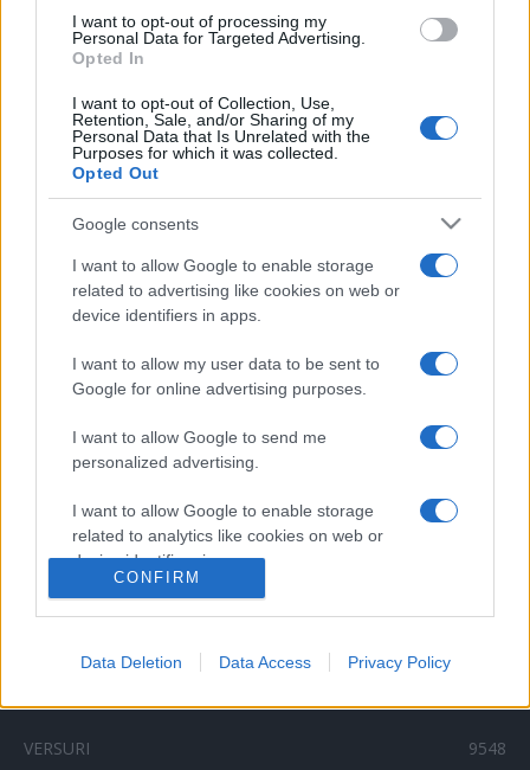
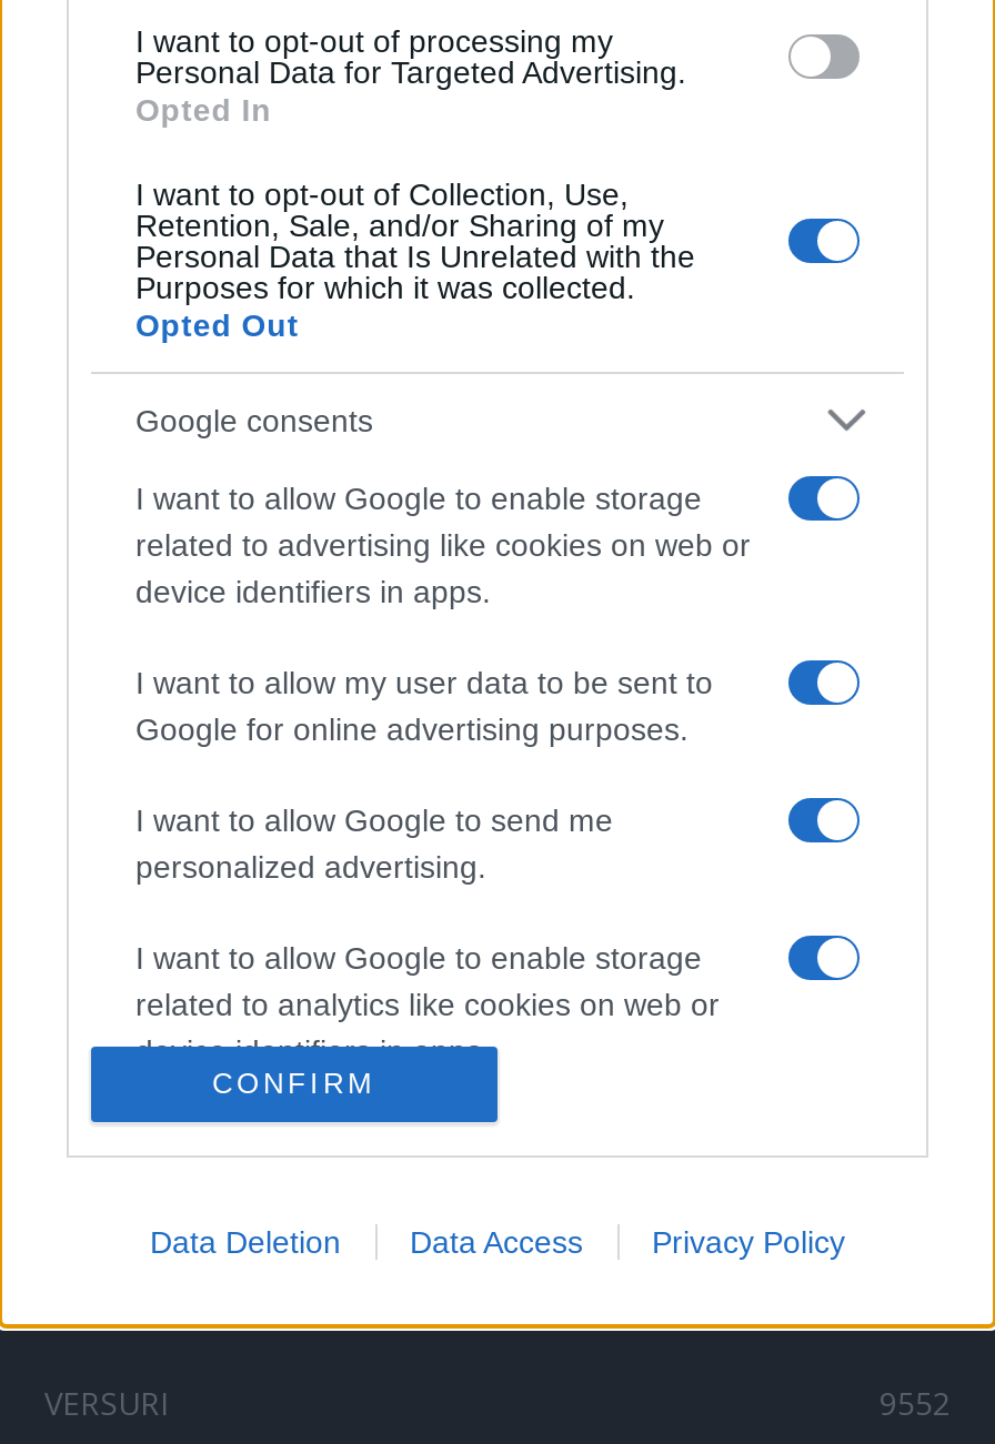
[468,737,506,760] 9548 -> [880,1383,951,1425] 9552

